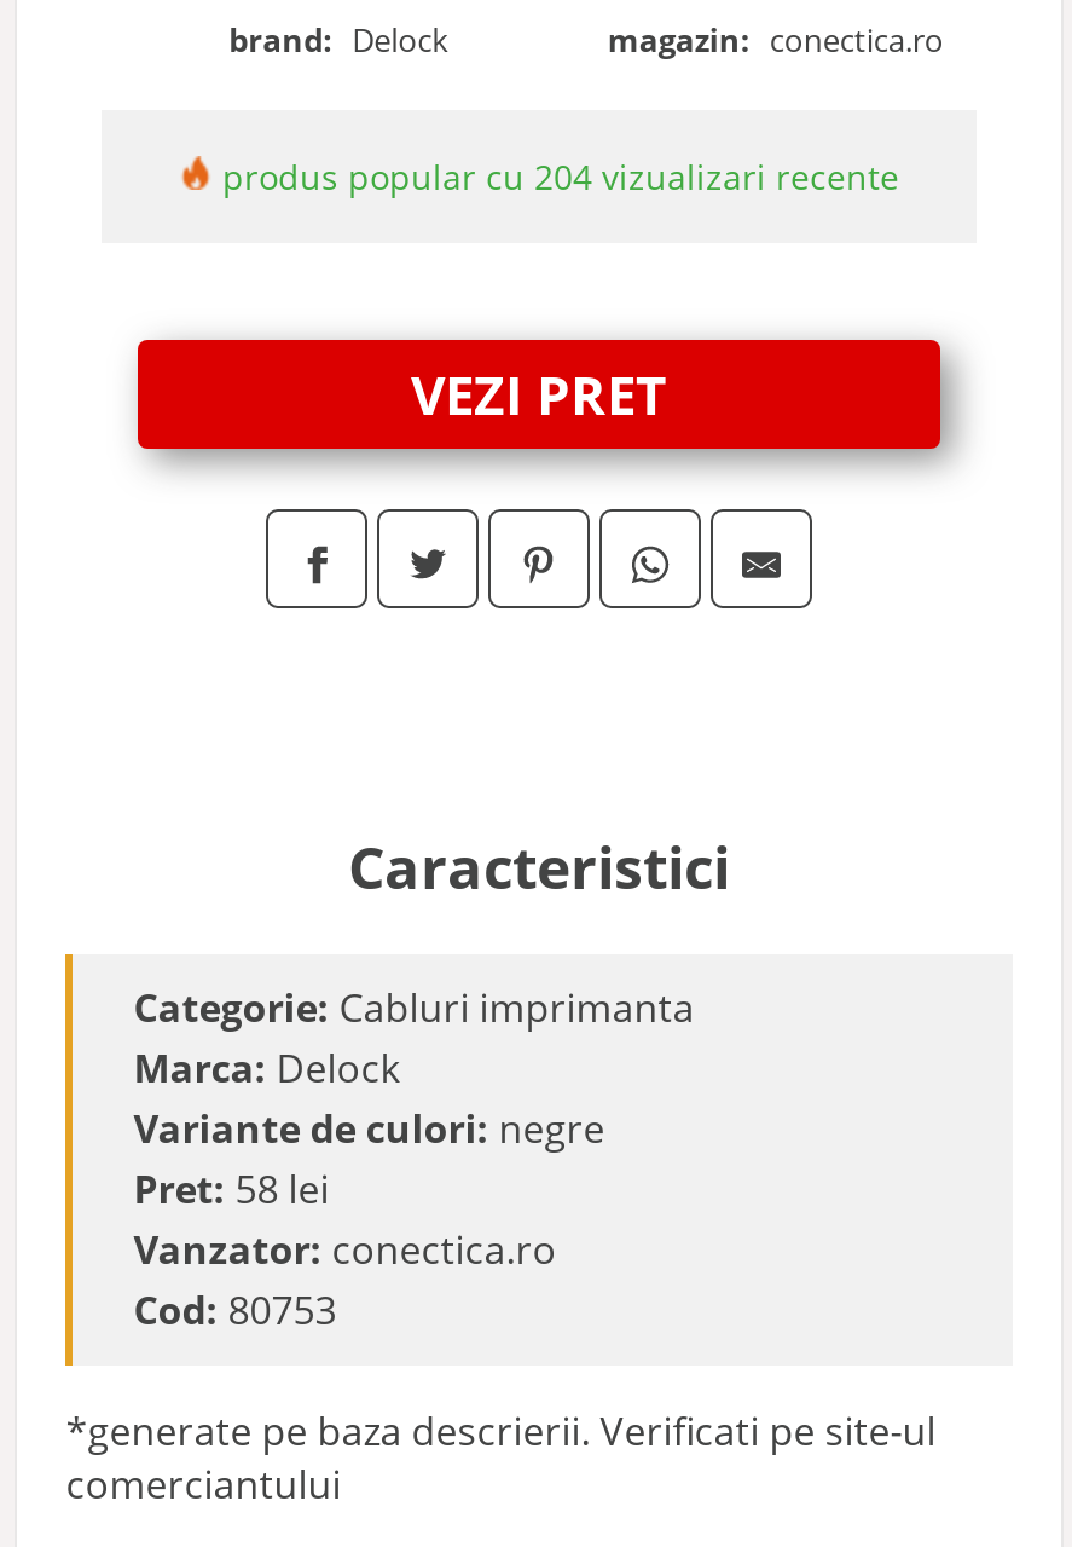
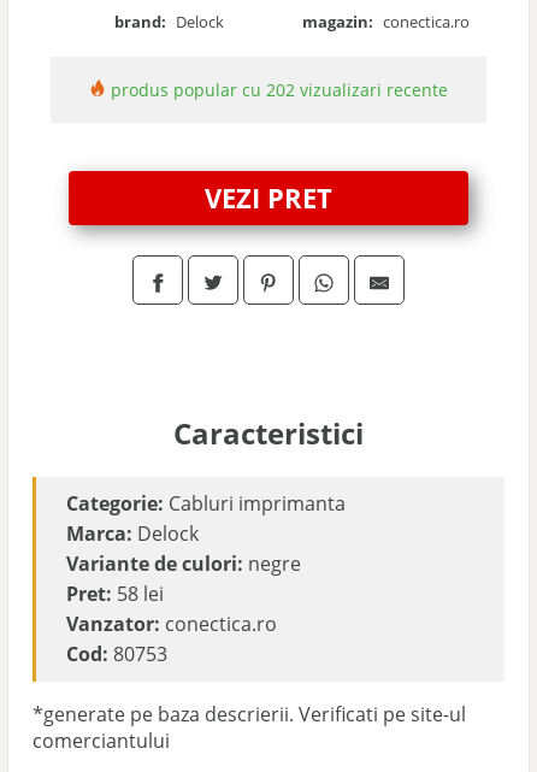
[213,154,899,200] produs popular cu 204 vizualizari recente -> [106,78,448,101] produs popular cu 202 vizualizari recente

